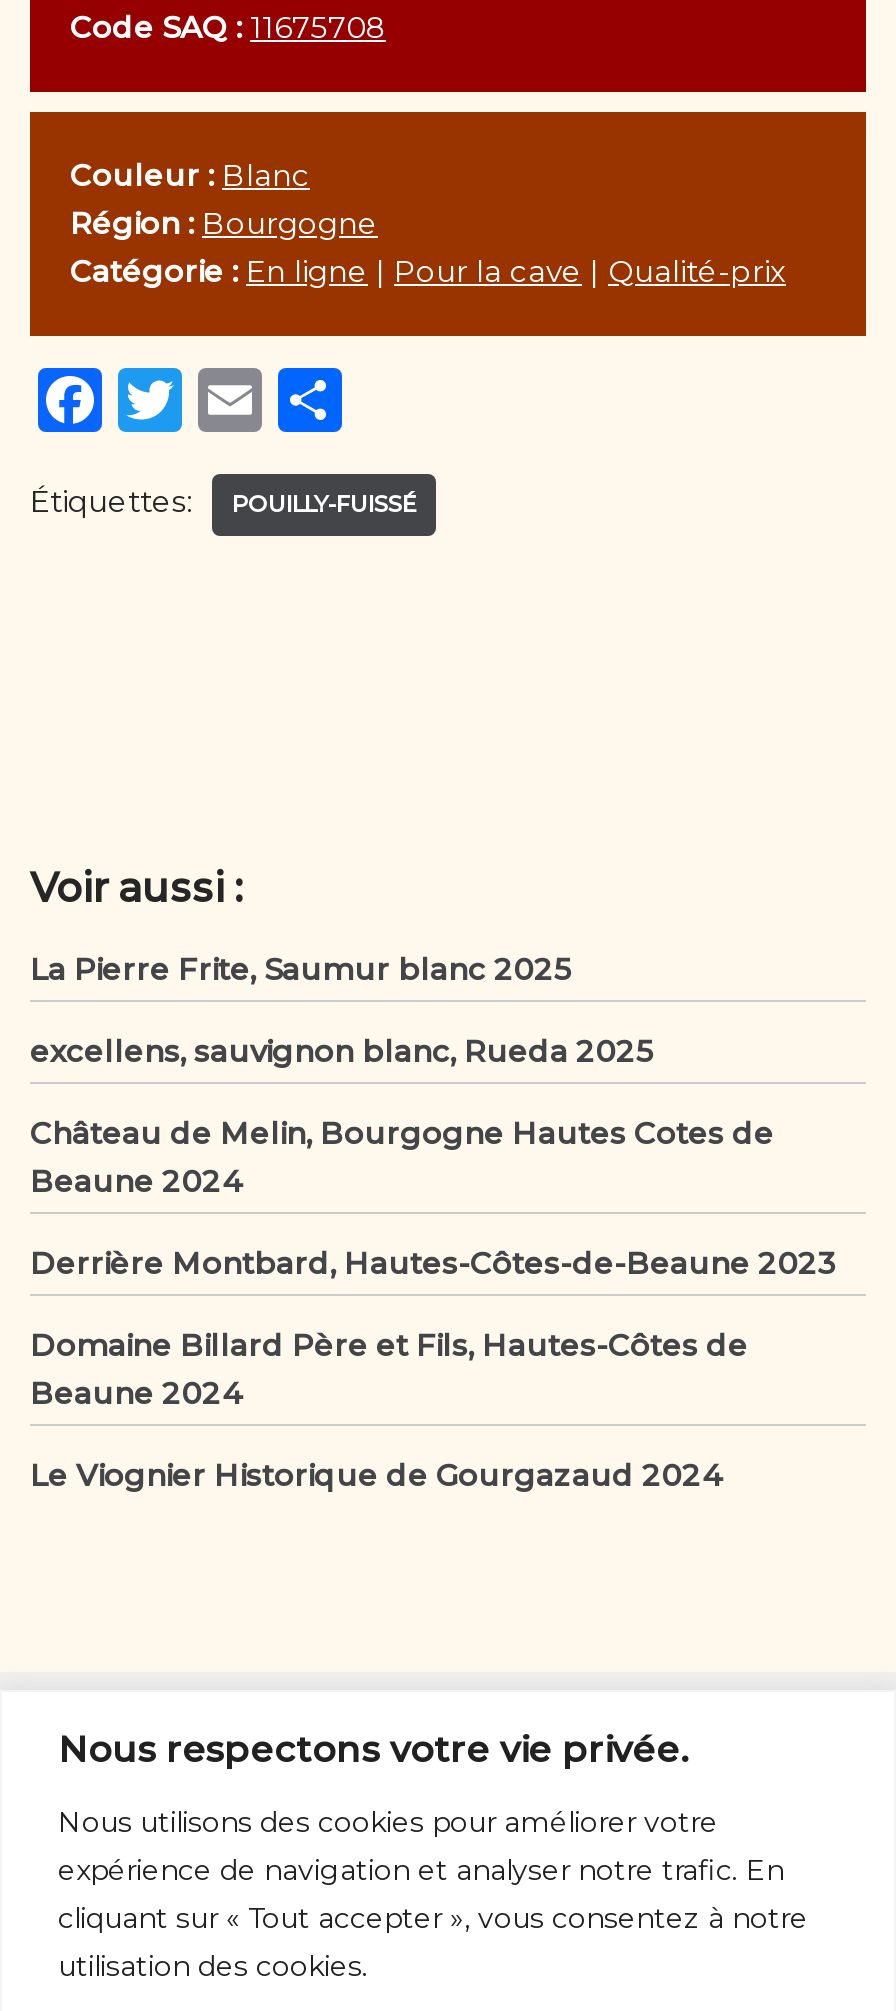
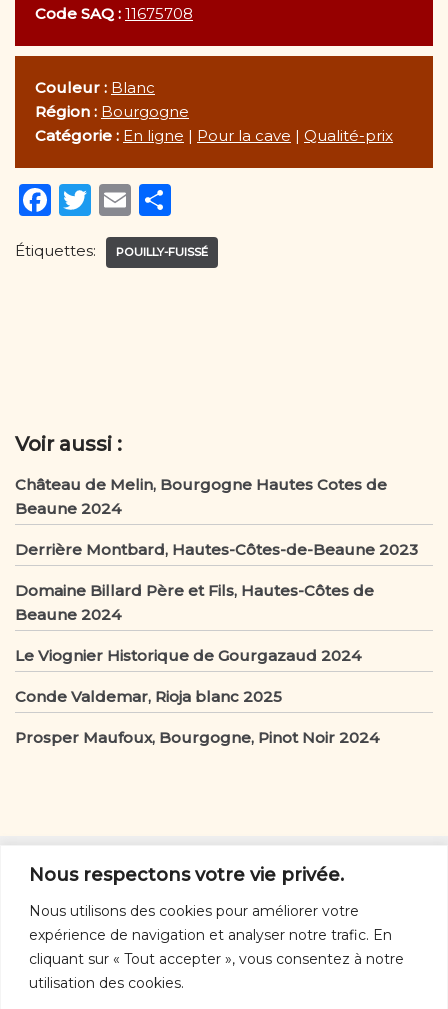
[30,950,654,1070] La Pierre Frite, Saumur blanc 2025 | excellens, sauvignon blanc, Rueda 2025 -> none
moved [30,1114,836,1494] -> [15,475,418,665]: Château de Melin, Bourgogne Hautes Cotes de | Beaune 2024 | Derrière Montbard, Hautes-Côtes-de-Beaune 2023 | Domaine Billard Père et Fils, Hautes-Côtes de | Beaune 2024 | Le Viognier Historique de Gourgazaud 2024
none -> [15,687,379,747] Conde Valdemar, Rioja blanc 2025 | Prosper Maufoux, Bourgogne, Pinot Noir 2024

